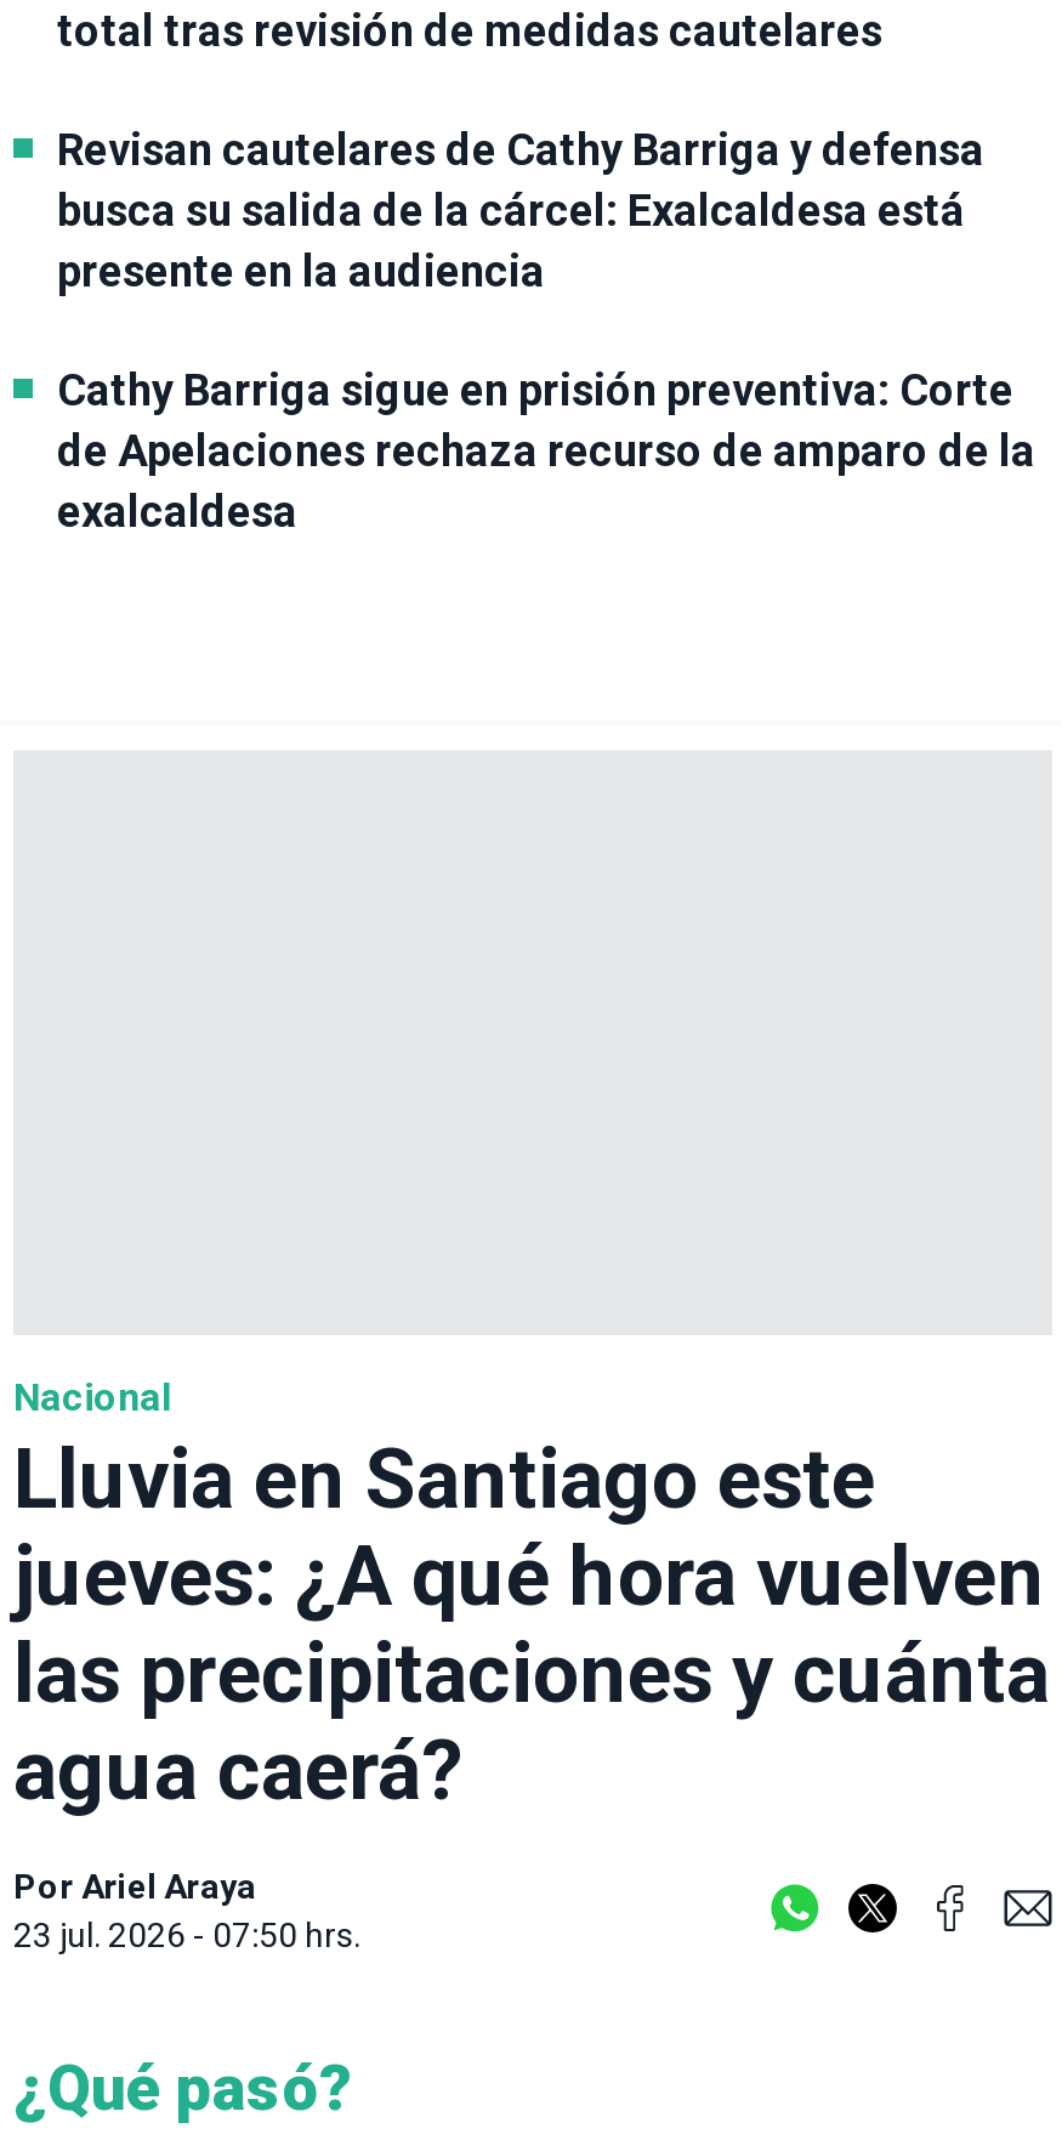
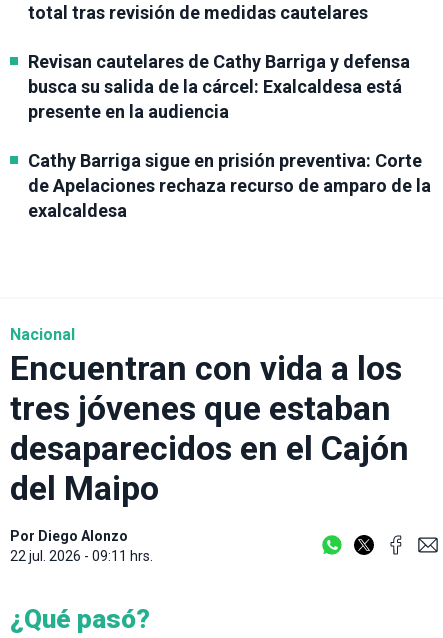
[13,1429,1050,1818] Lluvia en Santiago este | jueves: ¿A qué hora vuelven | las precipitaciones y cuánta | agua caerá? -> [10,348,409,508] Encuentran con vida a los | tres jóvenes que estaban | desaparecidos en el Cajón | del Maipo
[13,1866,360,1954] Por Ariel Araya | 23 jul. 2026 - 07:50 hrs. -> [10,528,153,564] Por Diego Alonzo | 22 jul. 2026 - 09:11 hrs.

